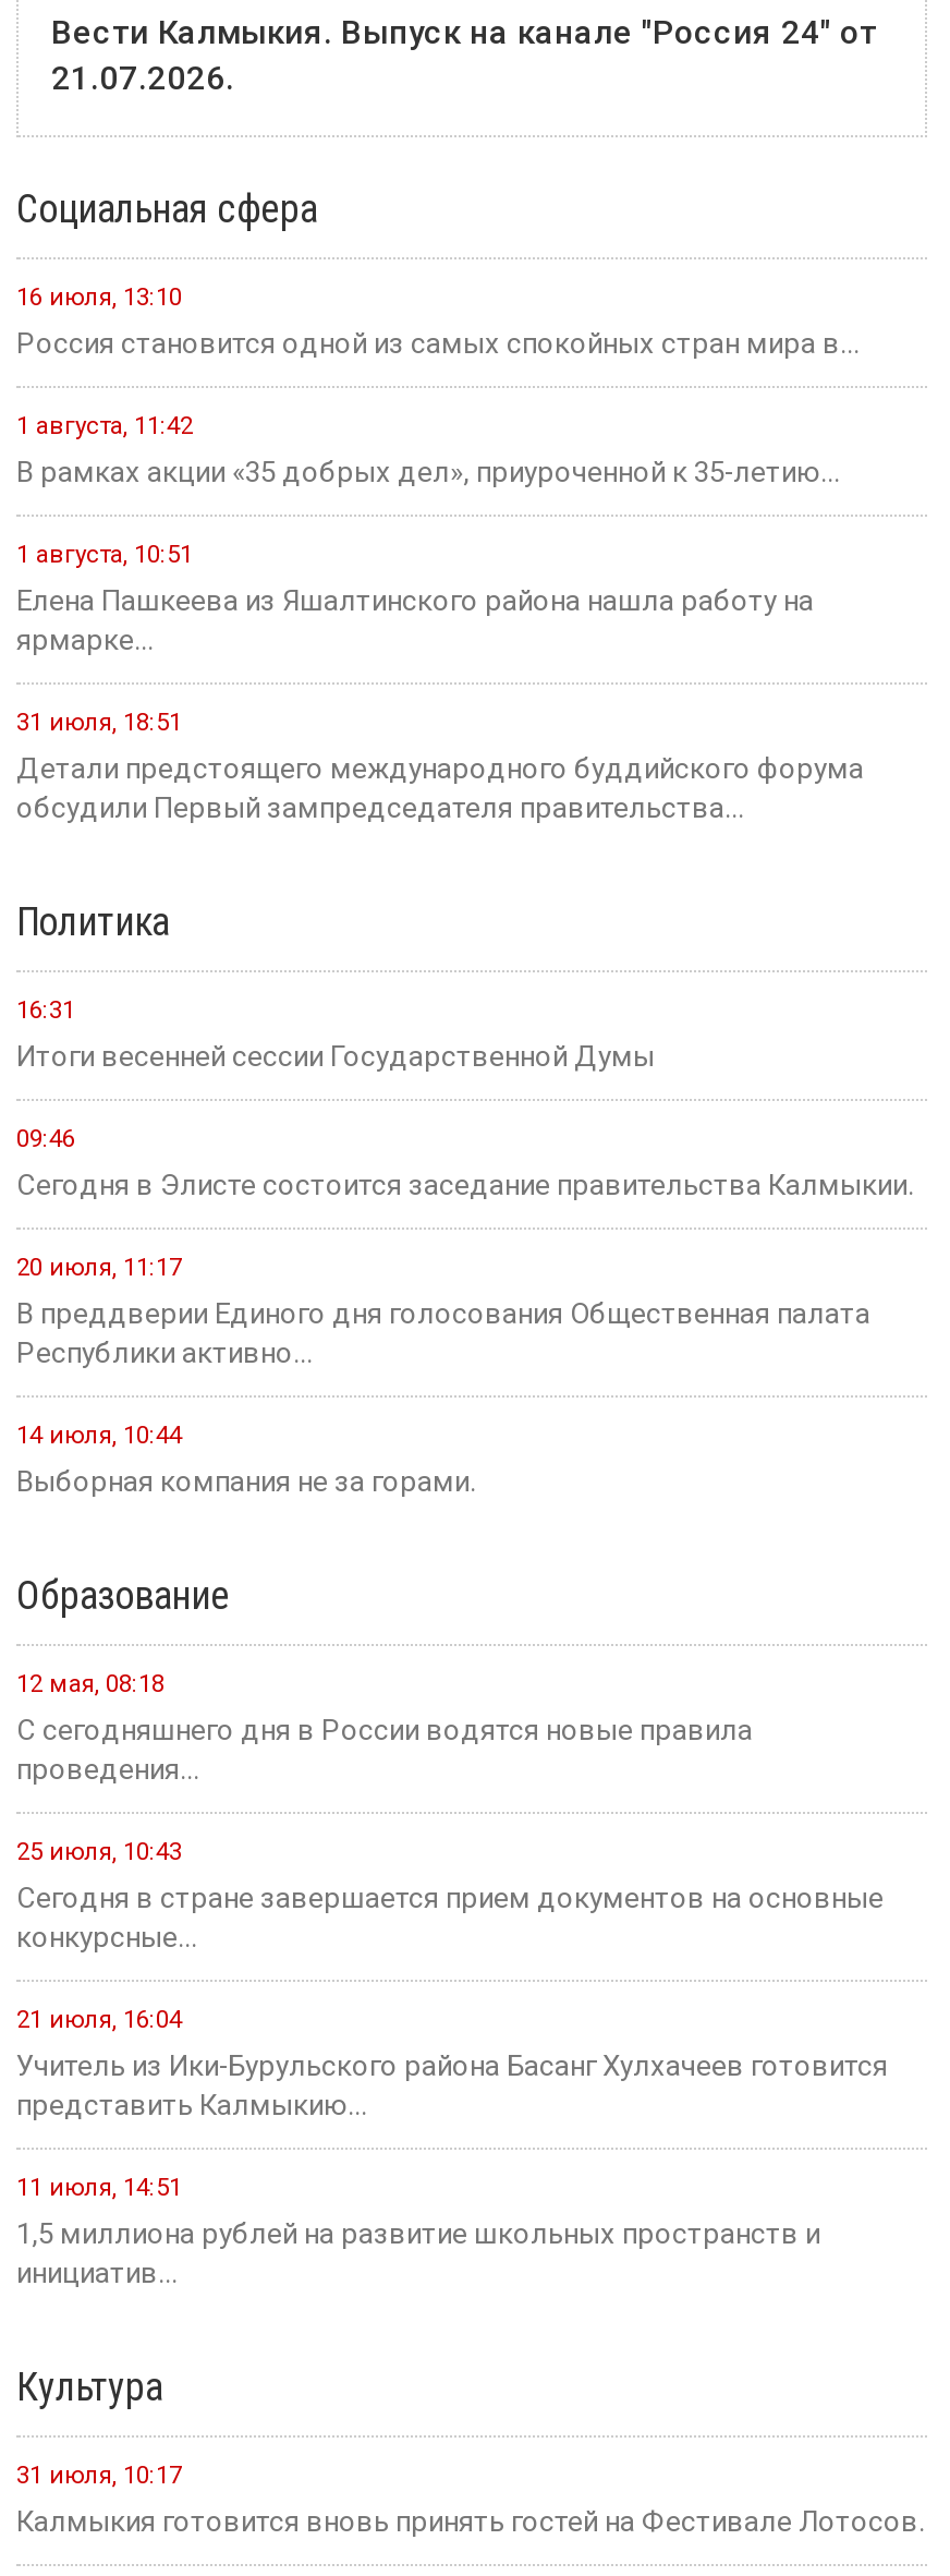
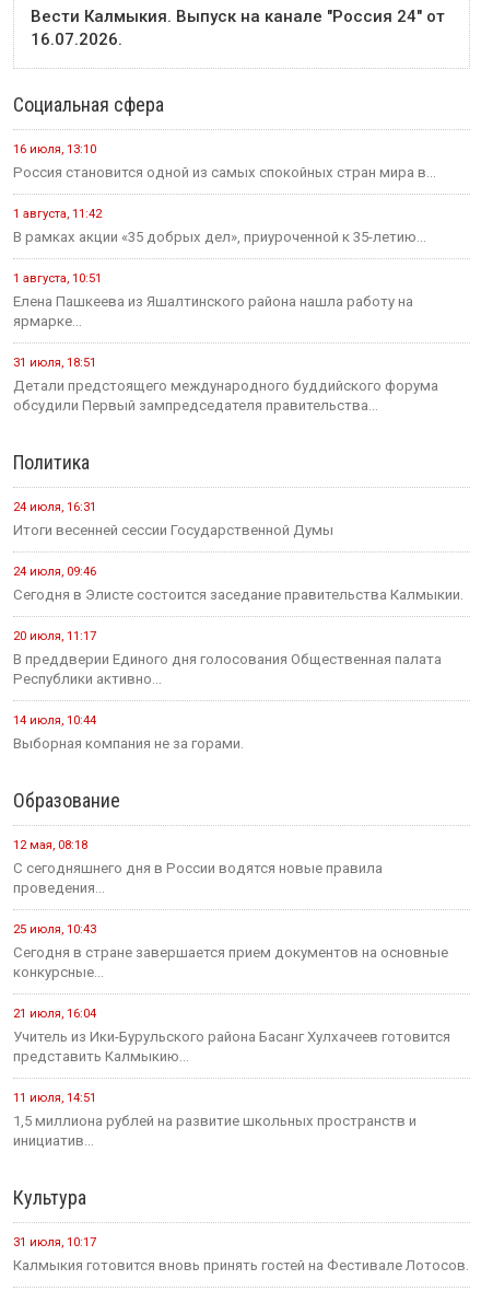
[51,60,234,99] 21.07.2026. -> [31,30,122,50] 16.07.2026.
[16,997,75,1026] 16:31 -> [13,500,96,515] 24 июля, 16:31
[16,1126,75,1154] 09:46 -> [13,565,96,579] 24 июля, 09:46

